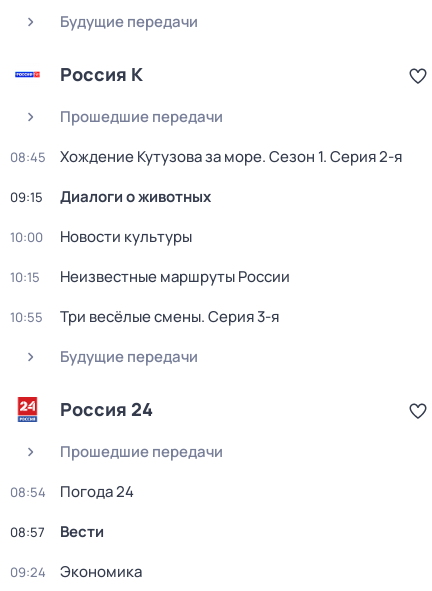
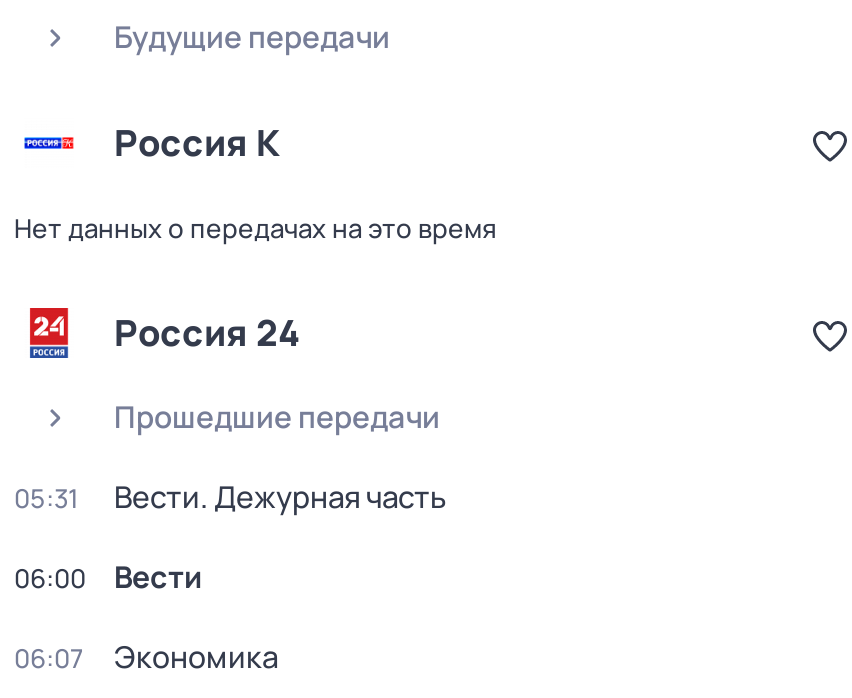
[10,106,402,367] Прошедшие передачи | 08:45 | Хождение Кутузова за море. Сезон 1. Серия 2-я | 09:15 | Диалоги о животных | 10:00 | Новости культуры | 10:15 | Неизвестные маршруты России | 10:55 | Три весёлые смены. Серия 3-я | Будущие передачи -> [14,210,496,246] Нет данных о передачах на это время
[10,481,134,502] 08:54 | Погода 24 -> [14,476,446,518] 05:31 | Вести. Дежурная часть
[10,521,104,542] 08:57 Вести -> [14,556,202,598] 06:00 Вести
[10,561,142,582] 09:24 Экономика -> [14,636,278,678] 06:07 Экономика

